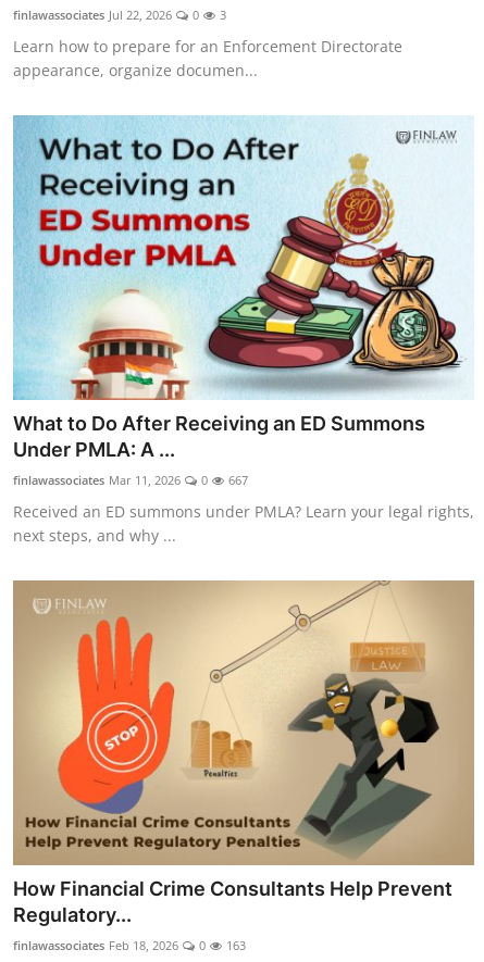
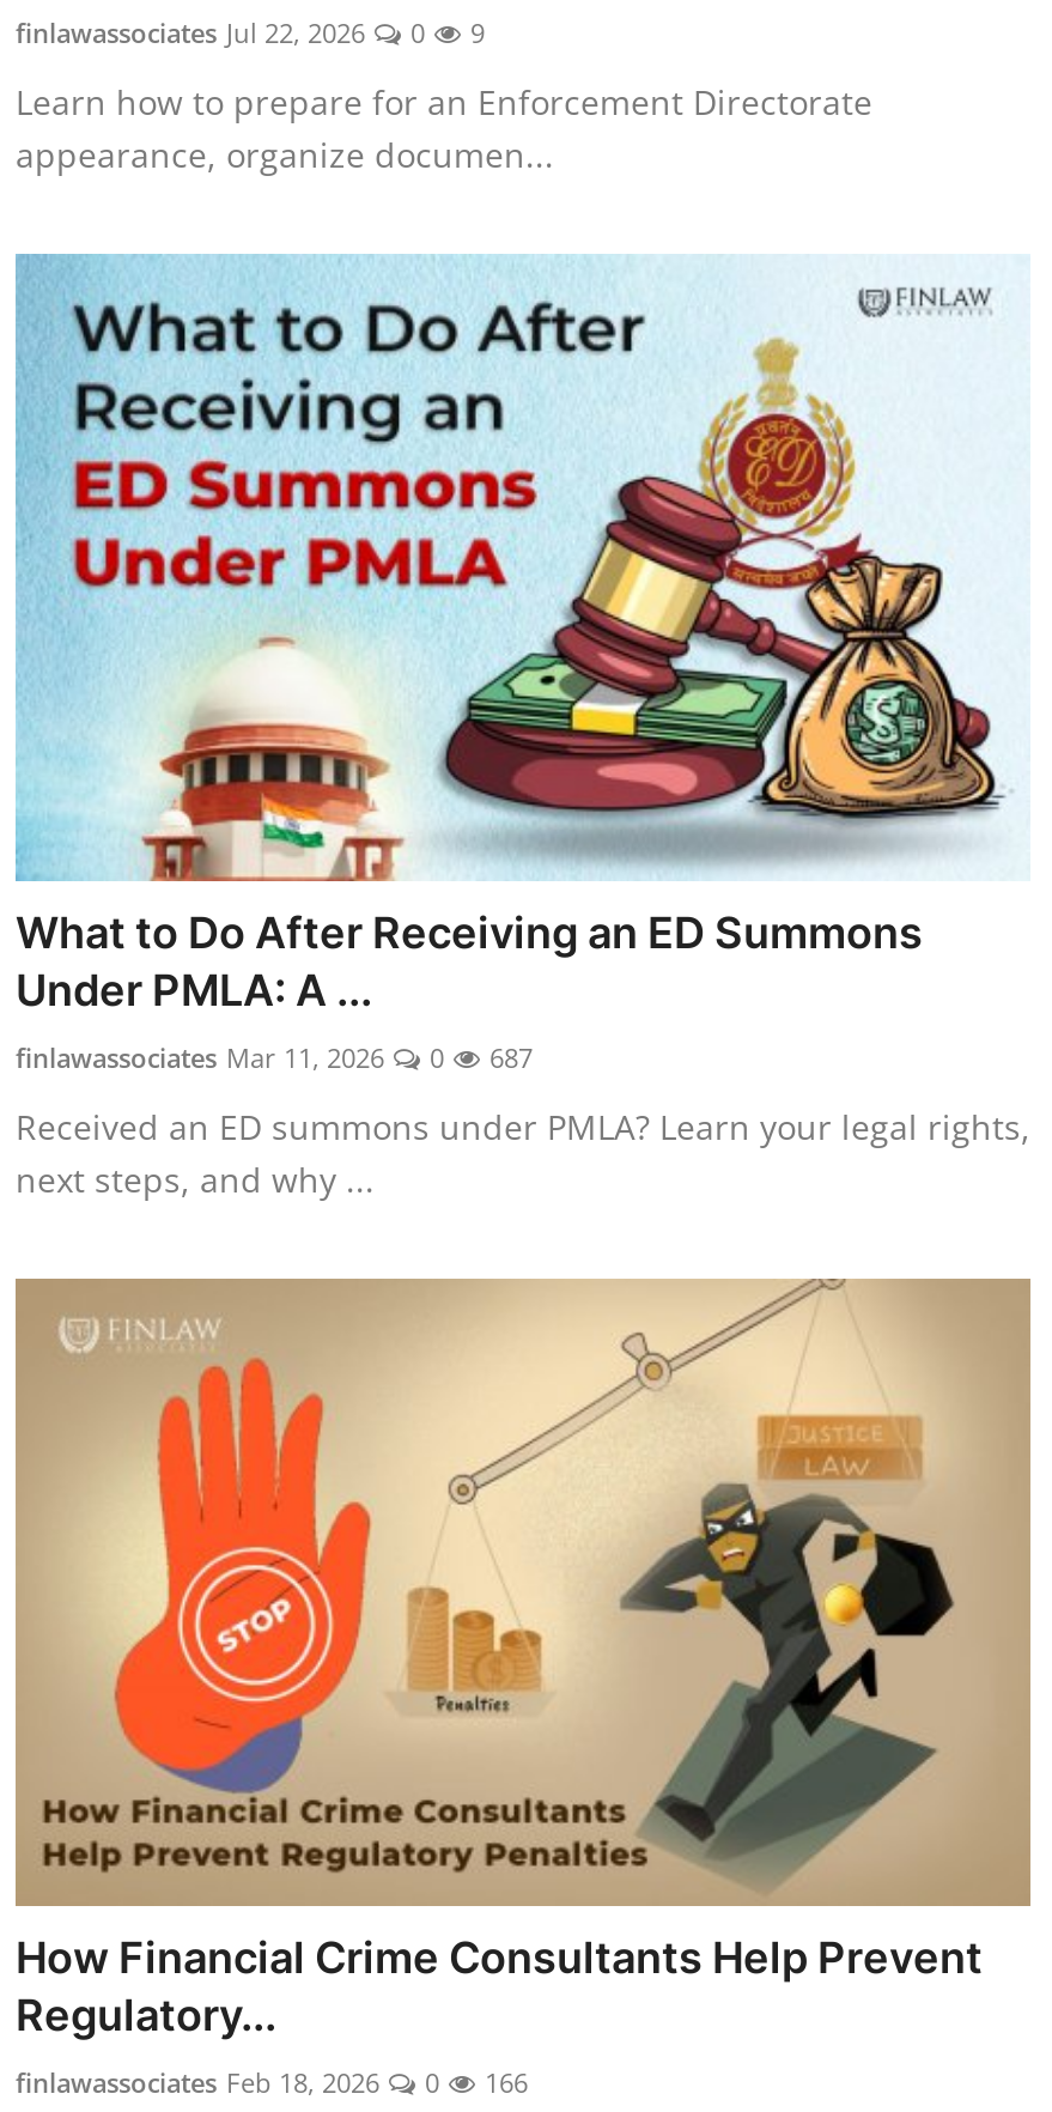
[13,6,226,22] finlawassociates Jul 22, 2026 0 3 -> [16,13,485,49] finlawassociates Jul 22, 2026 0 9
[13,472,248,488] finlawassociates Mar 11, 2026 0 667 -> [16,1039,533,1075] finlawassociates Mar 11, 2026 0 687
[13,937,246,954] finlawassociates Feb 18, 2026 0 163 -> [16,2065,528,2101] finlawassociates Feb 18, 2026 0 166

